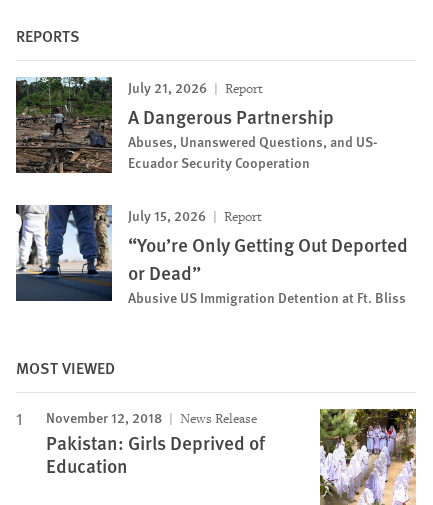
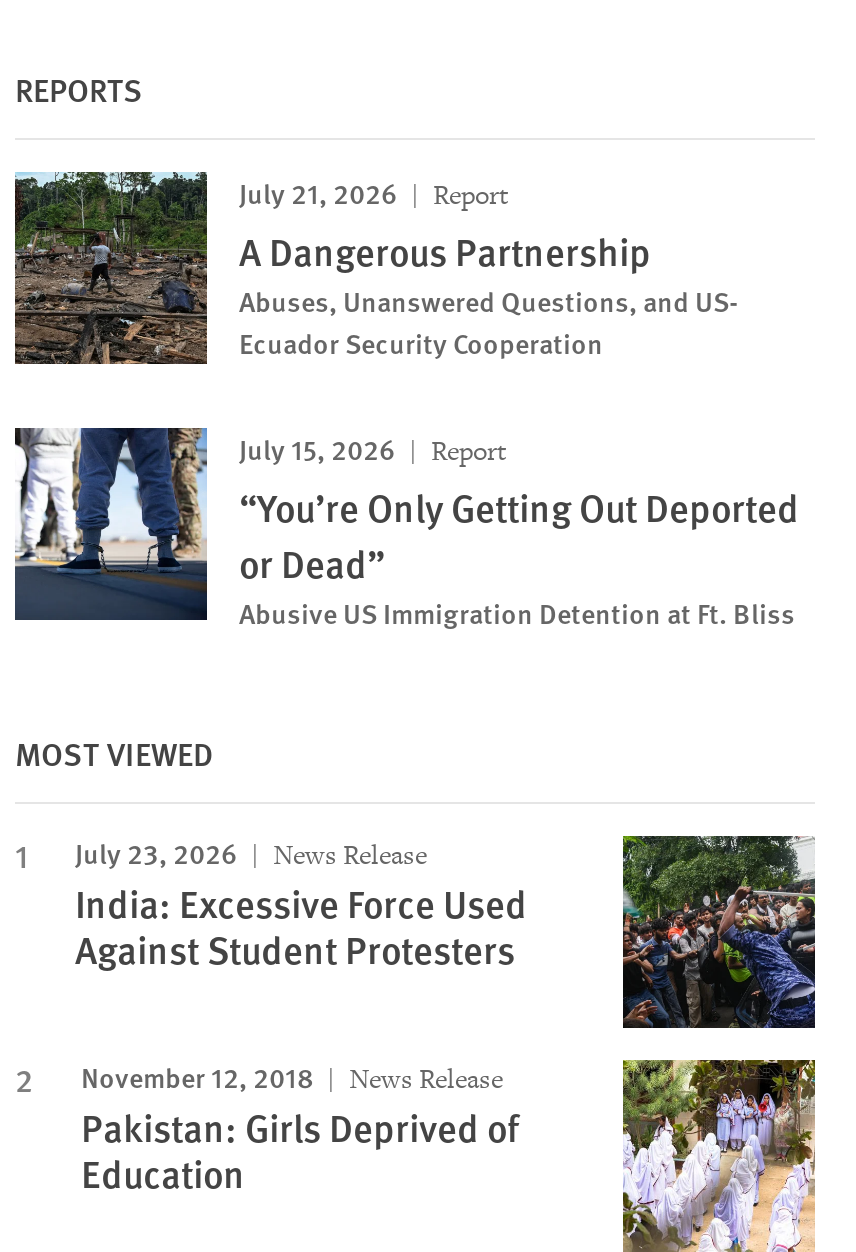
none -> [75,833,527,977] July 23, 2026 | News Release | India: Excessive Force Used | Against Student Protesters
none -> [621,834,817,1030] [image]

